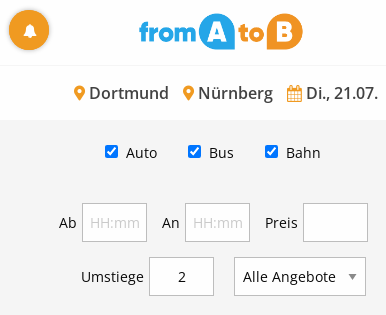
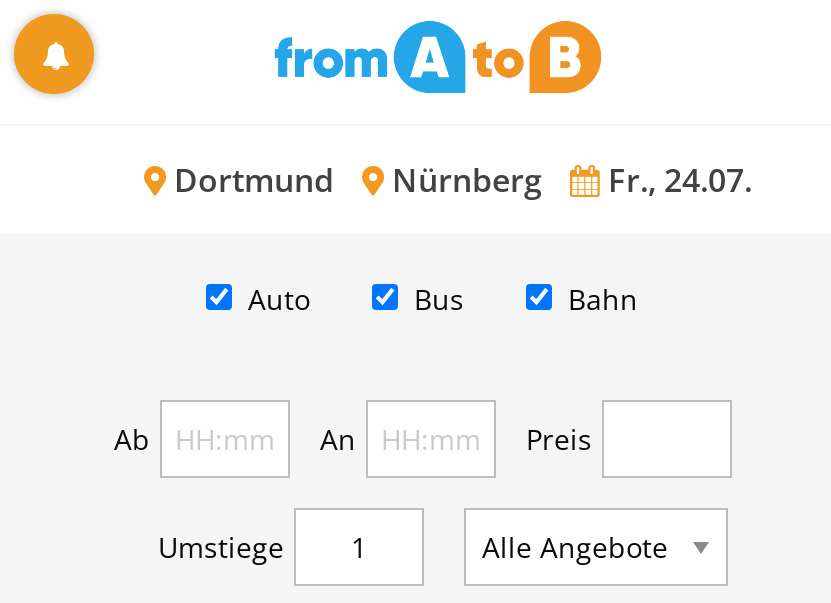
[85,81,378,103] Dortmund Nürnberg Di., 21.07. -> [166,157,752,201] Dortmund Nürnberg Fr., 24.07.

